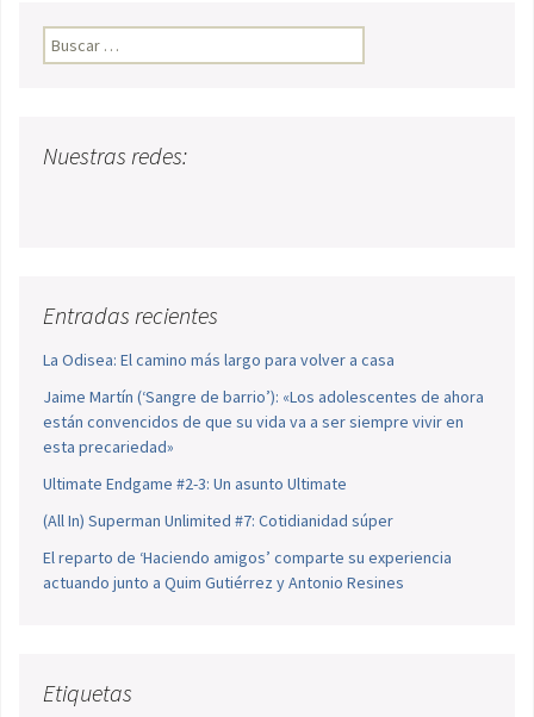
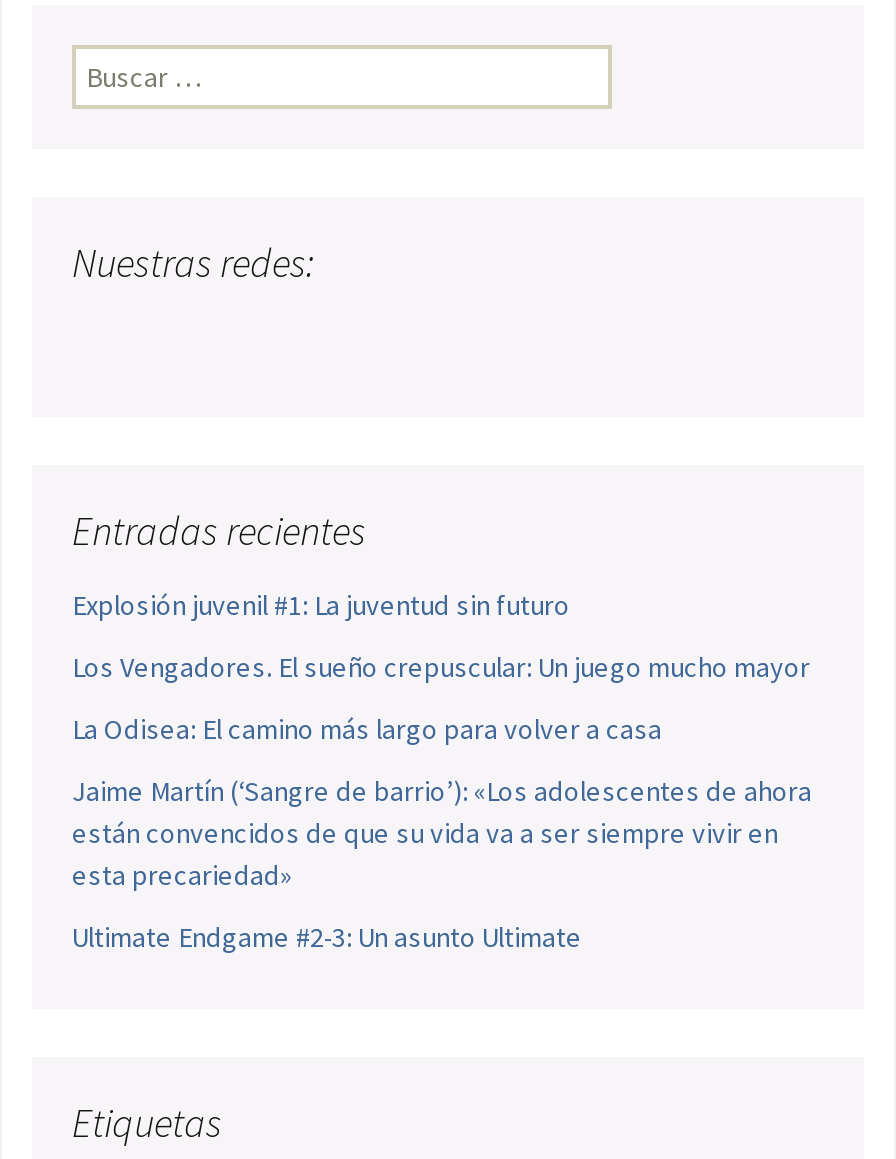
none -> [72,588,810,686] Explosión juvenil #1: La juventud sin futuro | Los Vengadores. El sueño crepuscular: Un juego mucho mayor
moved [43,349,484,495] -> [72,712,812,956]: La Odisea: El camino más largo para volver a casa | Jaime Martín (‘Sangre de barrio’): «Los adolescentes de ahora | están convencidos de que su vida va a ser siempre vivir en | esta precariedad» | Ultimate Endgame #2-3: Un asunto Ultimate
[43,510,452,594] (All In) Superman Unlimited #7: Cotidianidad súper | El reparto de ‘Haciendo amigos’ comparte su experiencia | actuando junto a Quim Gutiérrez y Antonio Resines -> none

